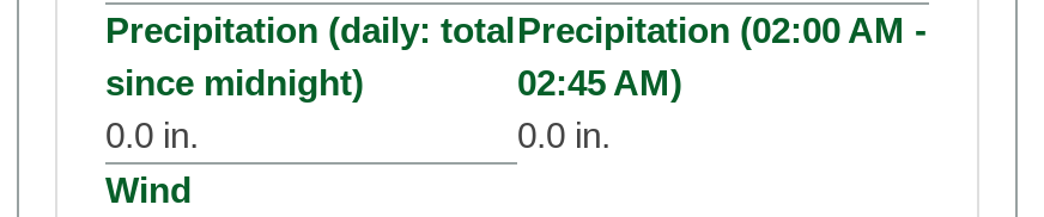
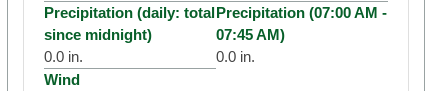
[517,9,927,50] Precipitation (02:00 AM - -> [216,4,387,21] Precipitation (07:00 AM -
[517,62,682,102] 02:45 AM) -> [216,26,285,43] 07:45 AM)

